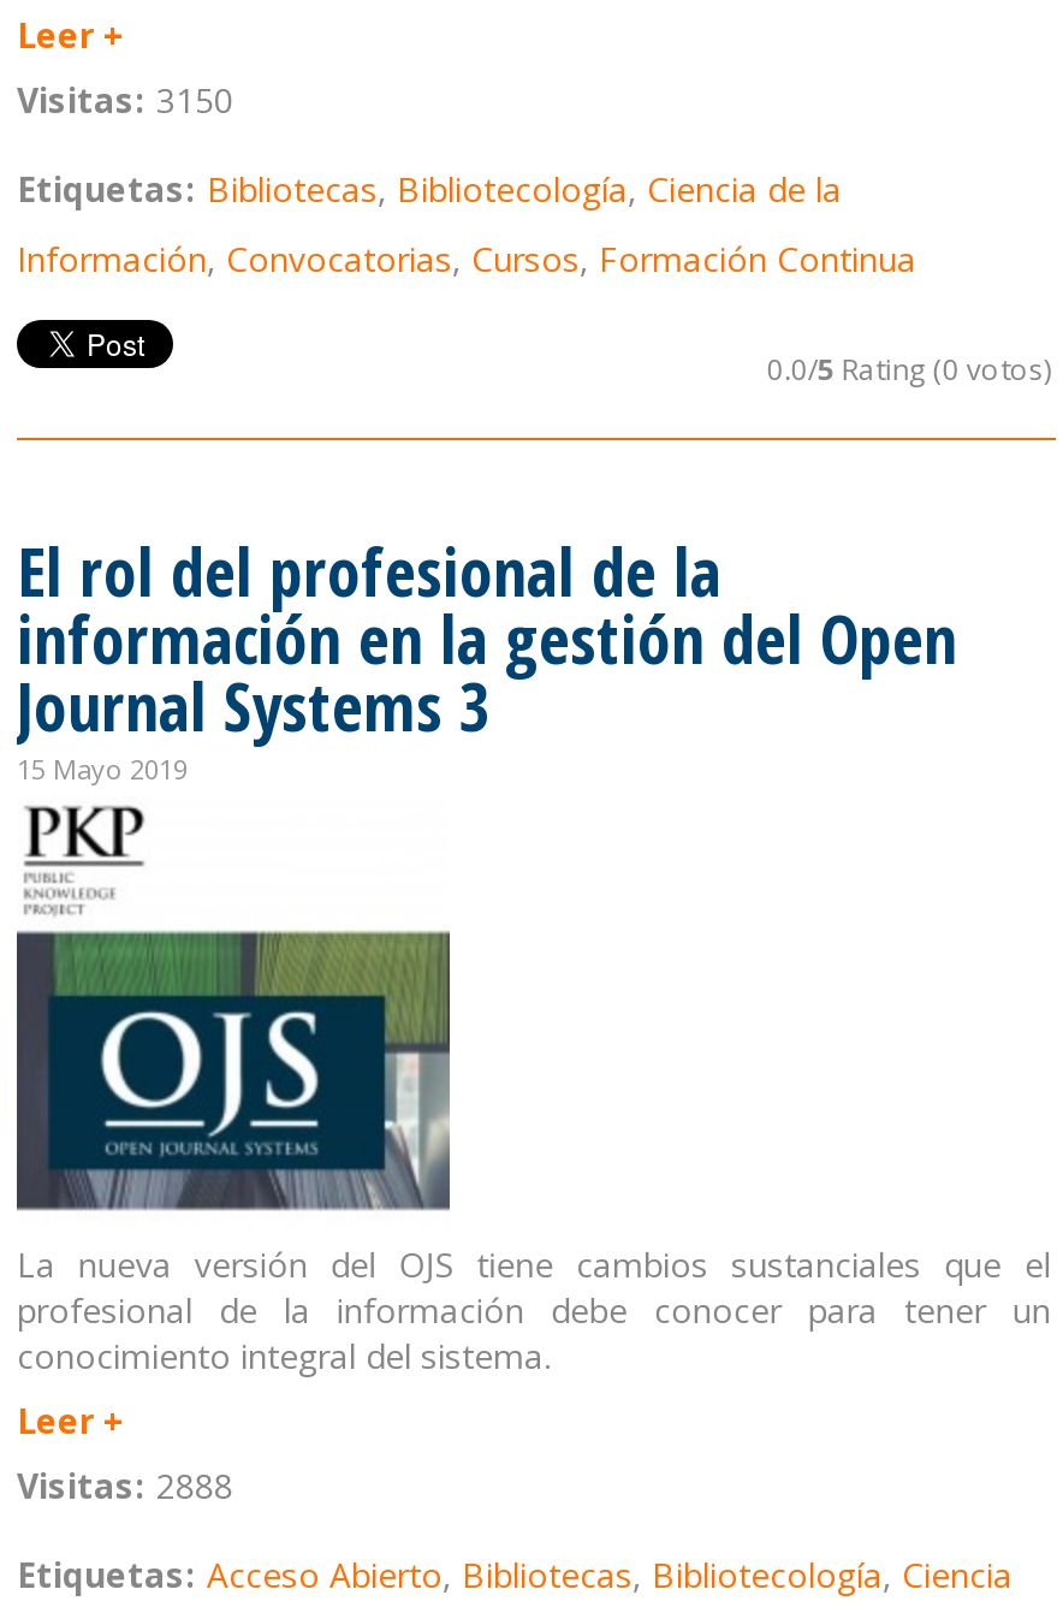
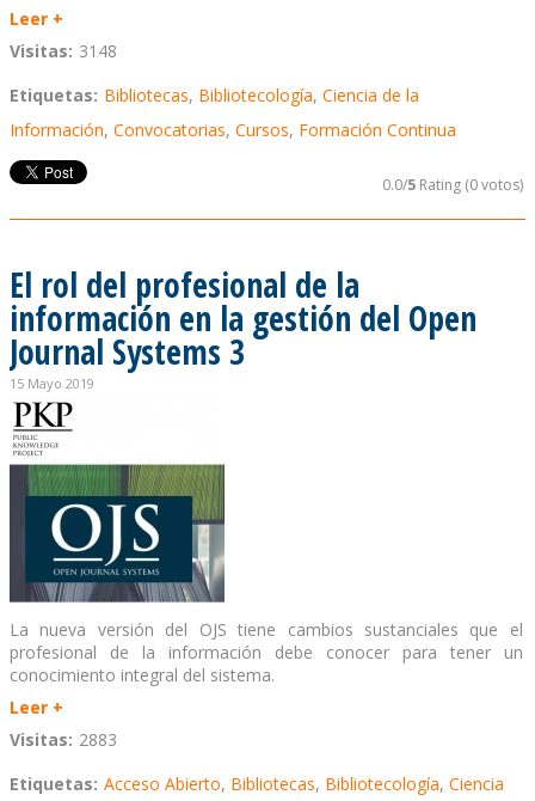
[17,77,233,123] Visitas: 3150 -> [10,39,117,62] Visitas: 3148
[17,1462,233,1507] Visitas: 2888 -> [10,728,117,750] Visitas: 2883

